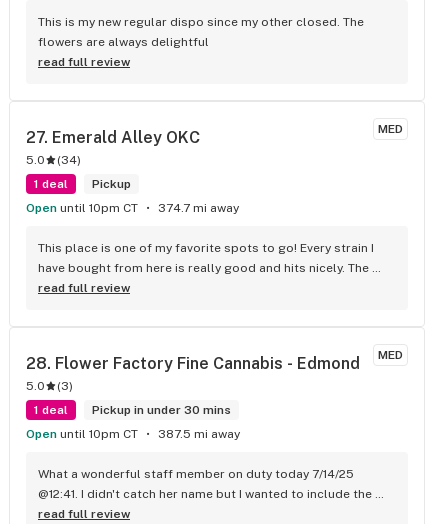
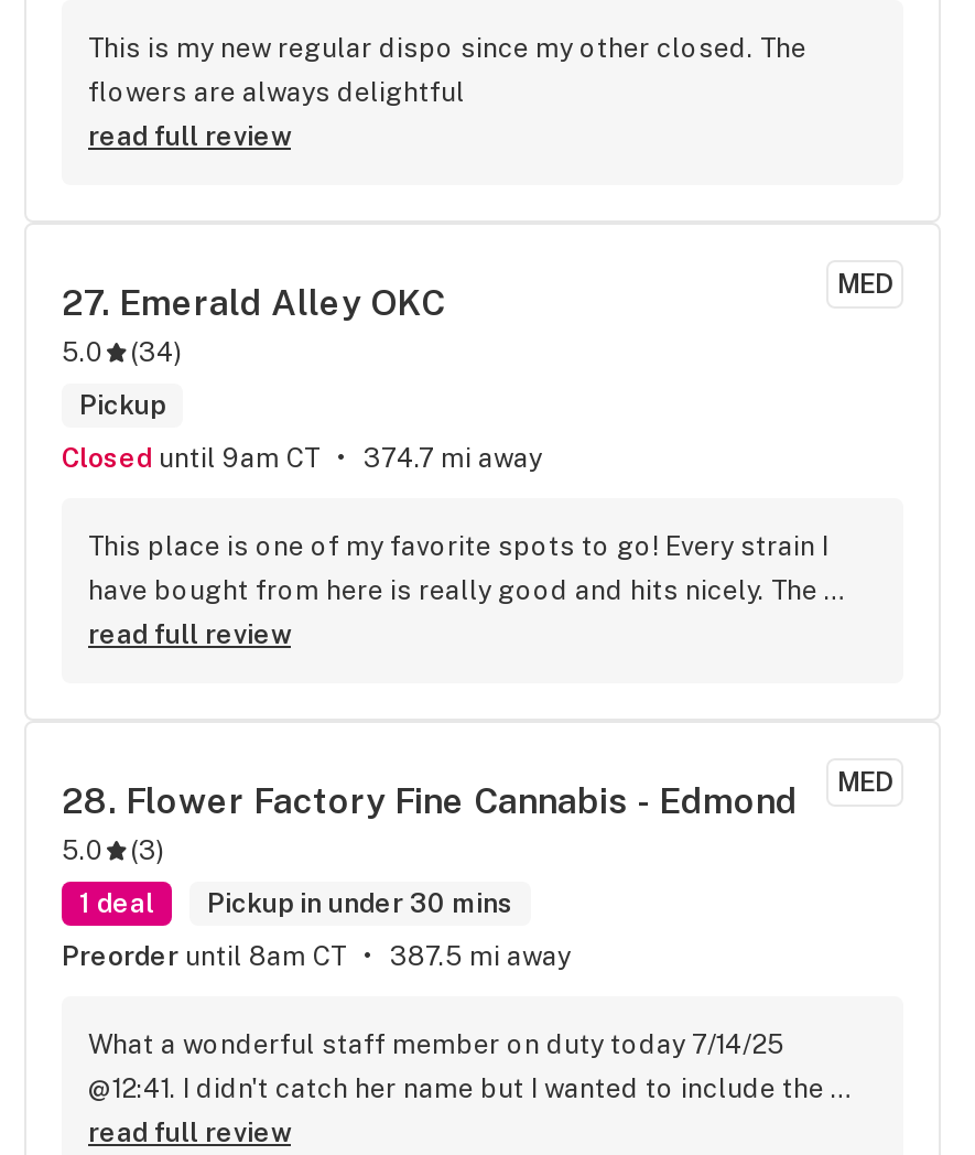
[34,177,68,191] 1 deal -> none
[35,201,138,215] Open until 10pm CT -> [79,443,319,474] Closed until 9am CT
[35,427,138,441] Open until 10pm CT -> [79,941,346,972] Preorder until 8am CT

